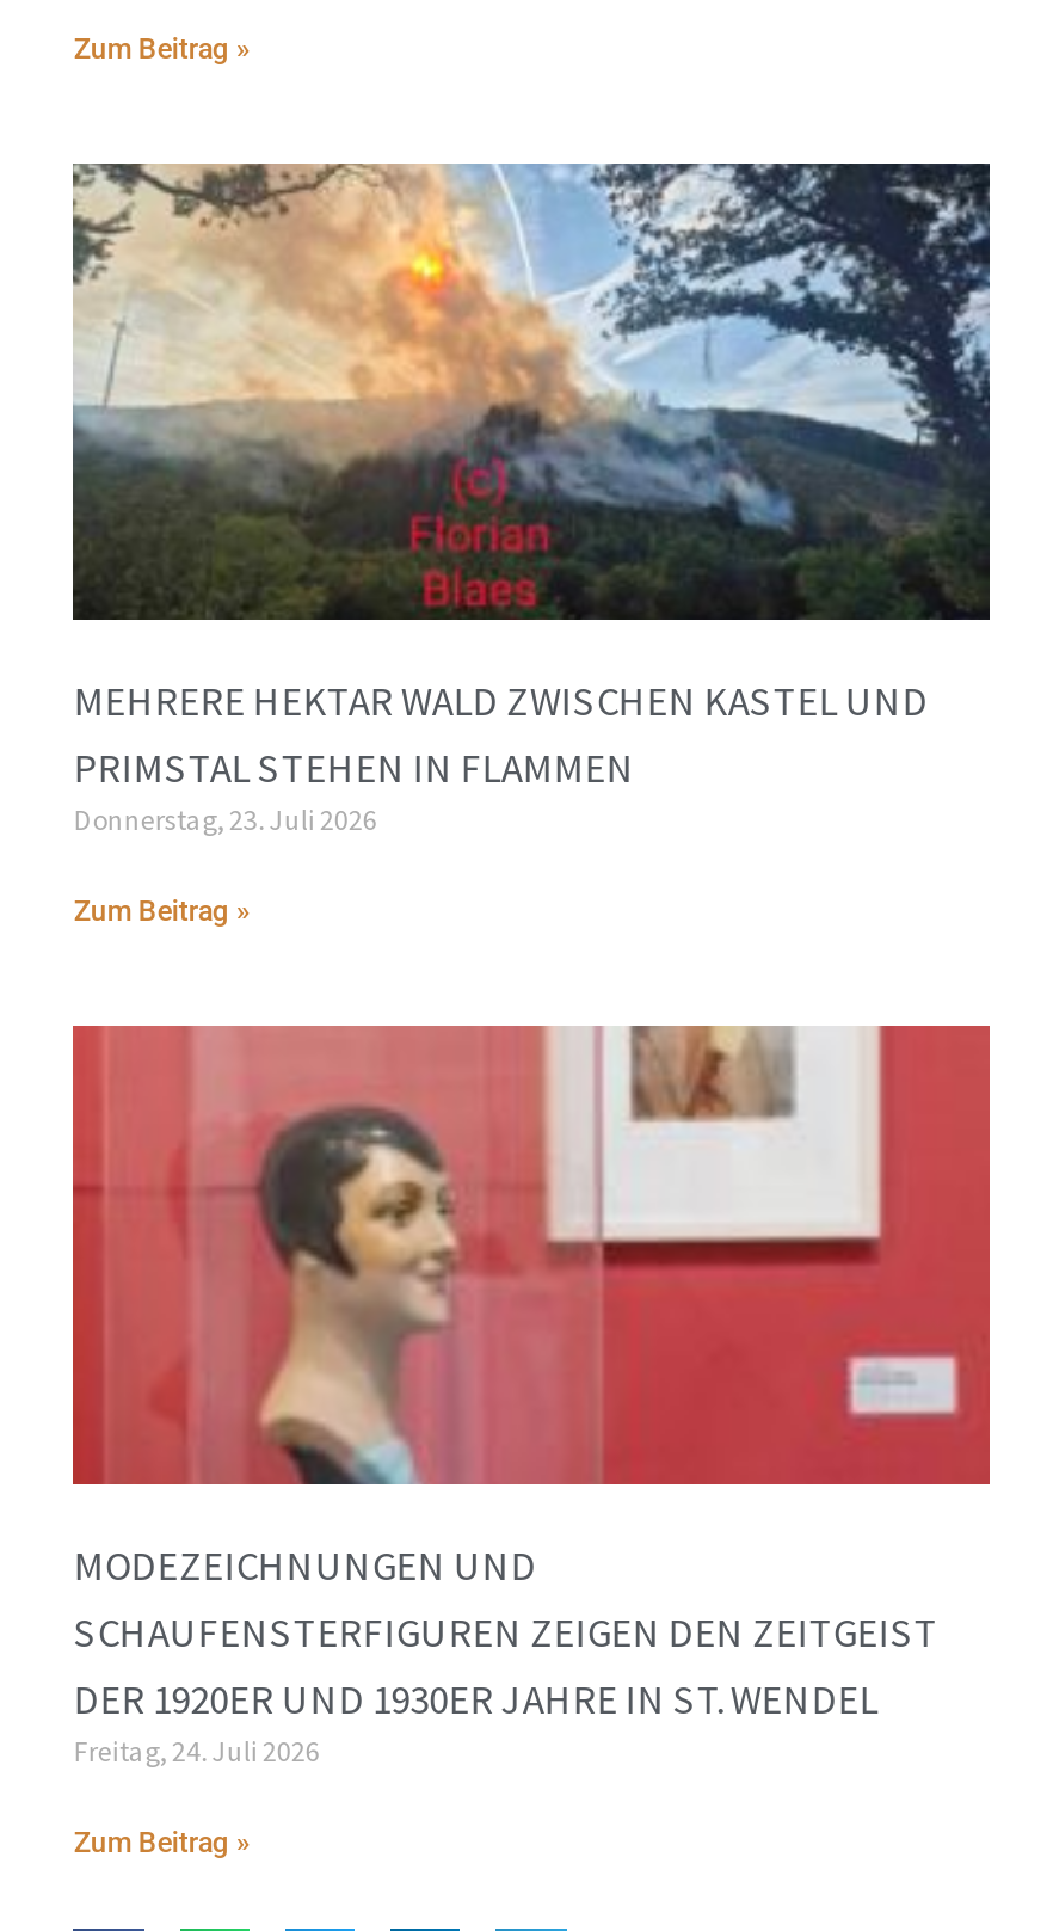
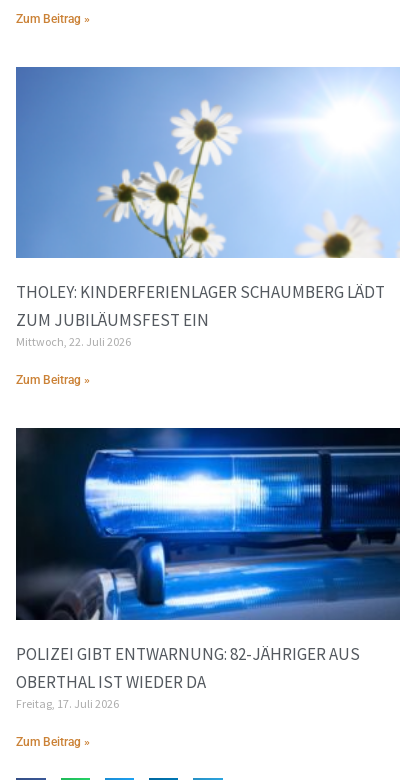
[70,161,992,838] [image] | MEHRERE HEKTAR WALD ZWISCHEN KASTEL UND | PRIMSTAL STEHEN IN FLAMMEN | Donnerstag, 23. Juli 2026 -> [15,66,400,349] [image] | THOLEY: KINDERFERIENLAGER SCHAUMBERG LÄDT | ZUM JUBILÄUMSFEST EIN | Mittwoch, 22. Juli 2026
[70,1023,992,1769] [image] | MODEZEICHNUNGEN UND | SCHAUFENSTERFIGUREN ZEIGEN DEN ZEITGEIST | DER 1920ER UND 1930ER JAHRE IN ST. WENDEL | Freitag, 24. Juli 2026 -> [15,427,401,711] [image] | POLIZEI GIBT ENTWARNUNG: 82-JÄHRIGER AUS | OBERTHAL IST WIEDER DA | Freitag, 17. Juli 2026

